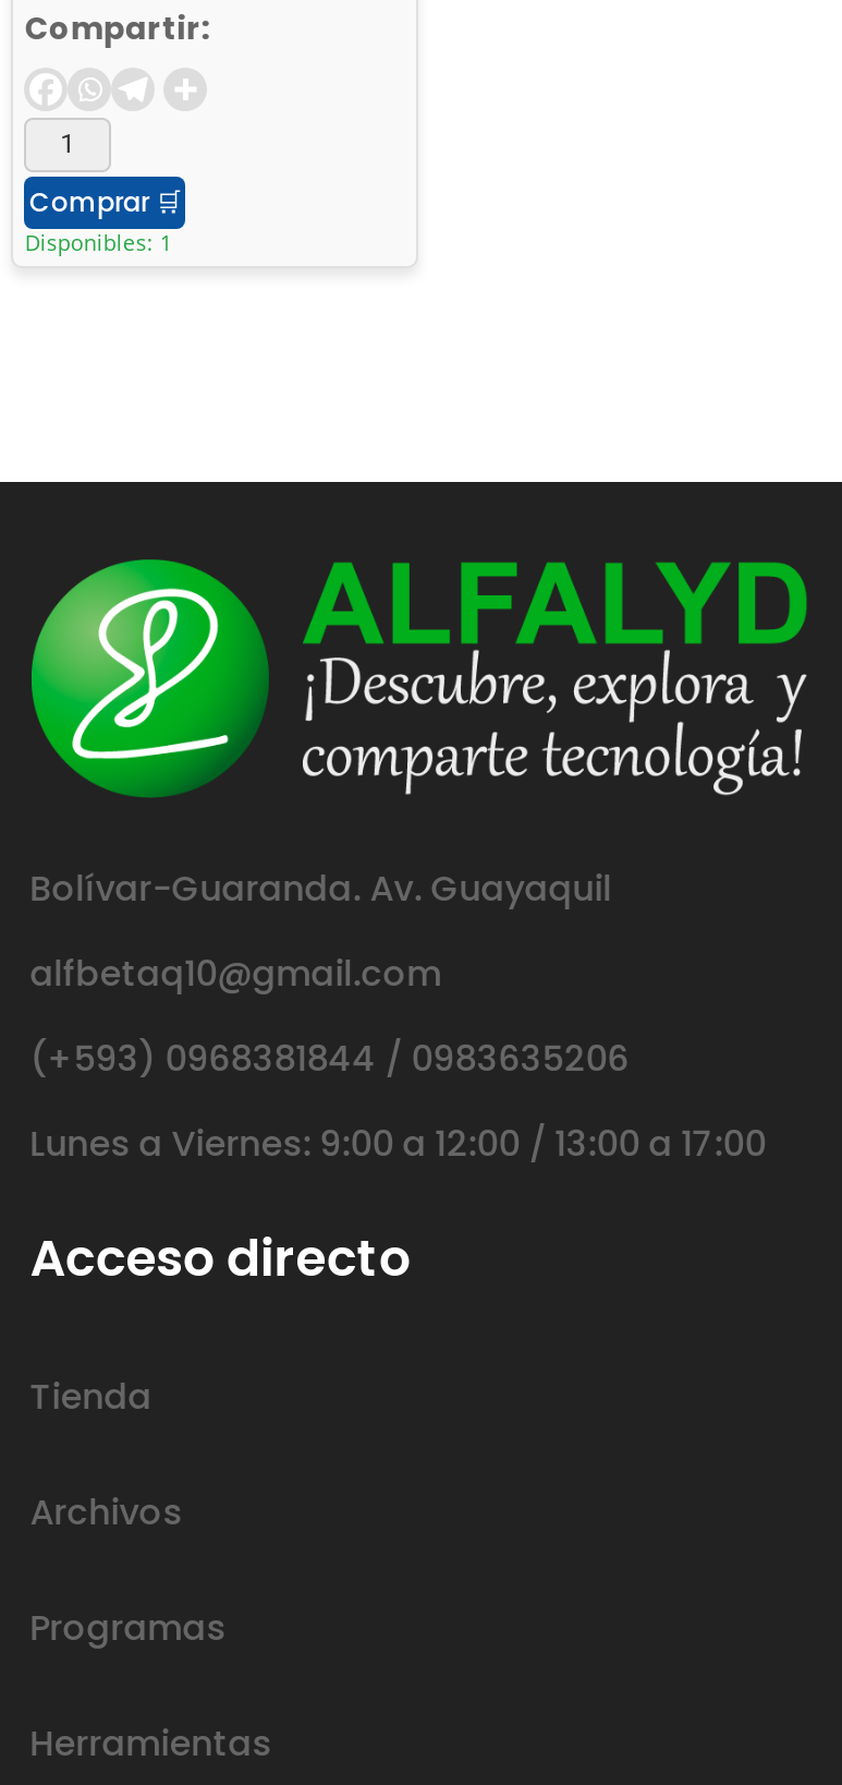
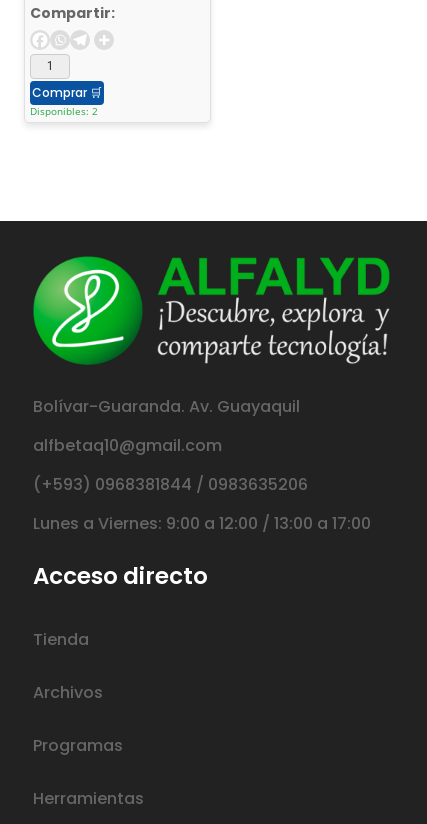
[25,226,173,257] Disponibles: 1 -> [30,104,98,118] Disponibles: 2

